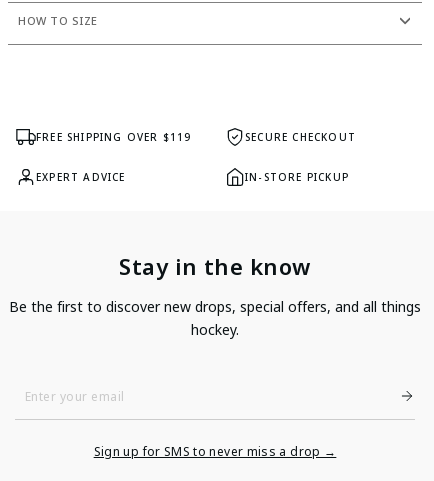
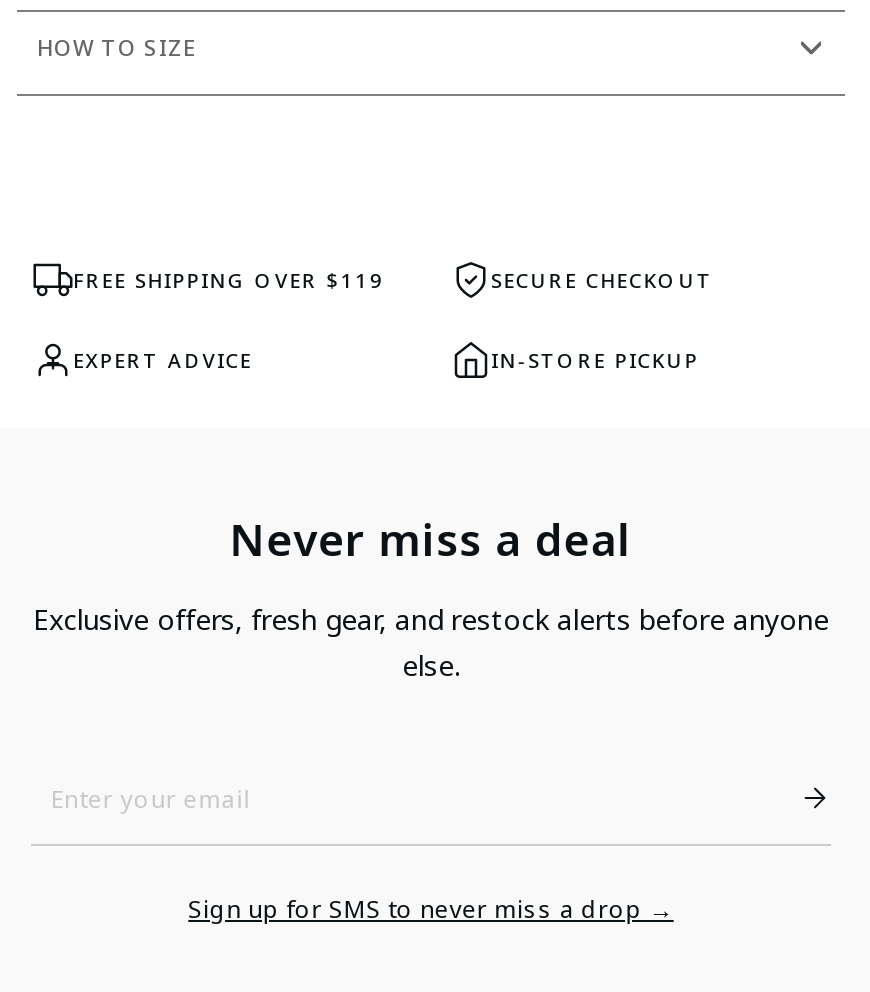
[119,251,310,281] Stay in the know -> [229,509,632,569] Never miss a deal
[9,297,421,339] Be the first to discover new drops, special offers, and all things | hockey. -> [33,601,829,685] Exclusive offers, fresh gear, and restock alerts before anyone | else.

